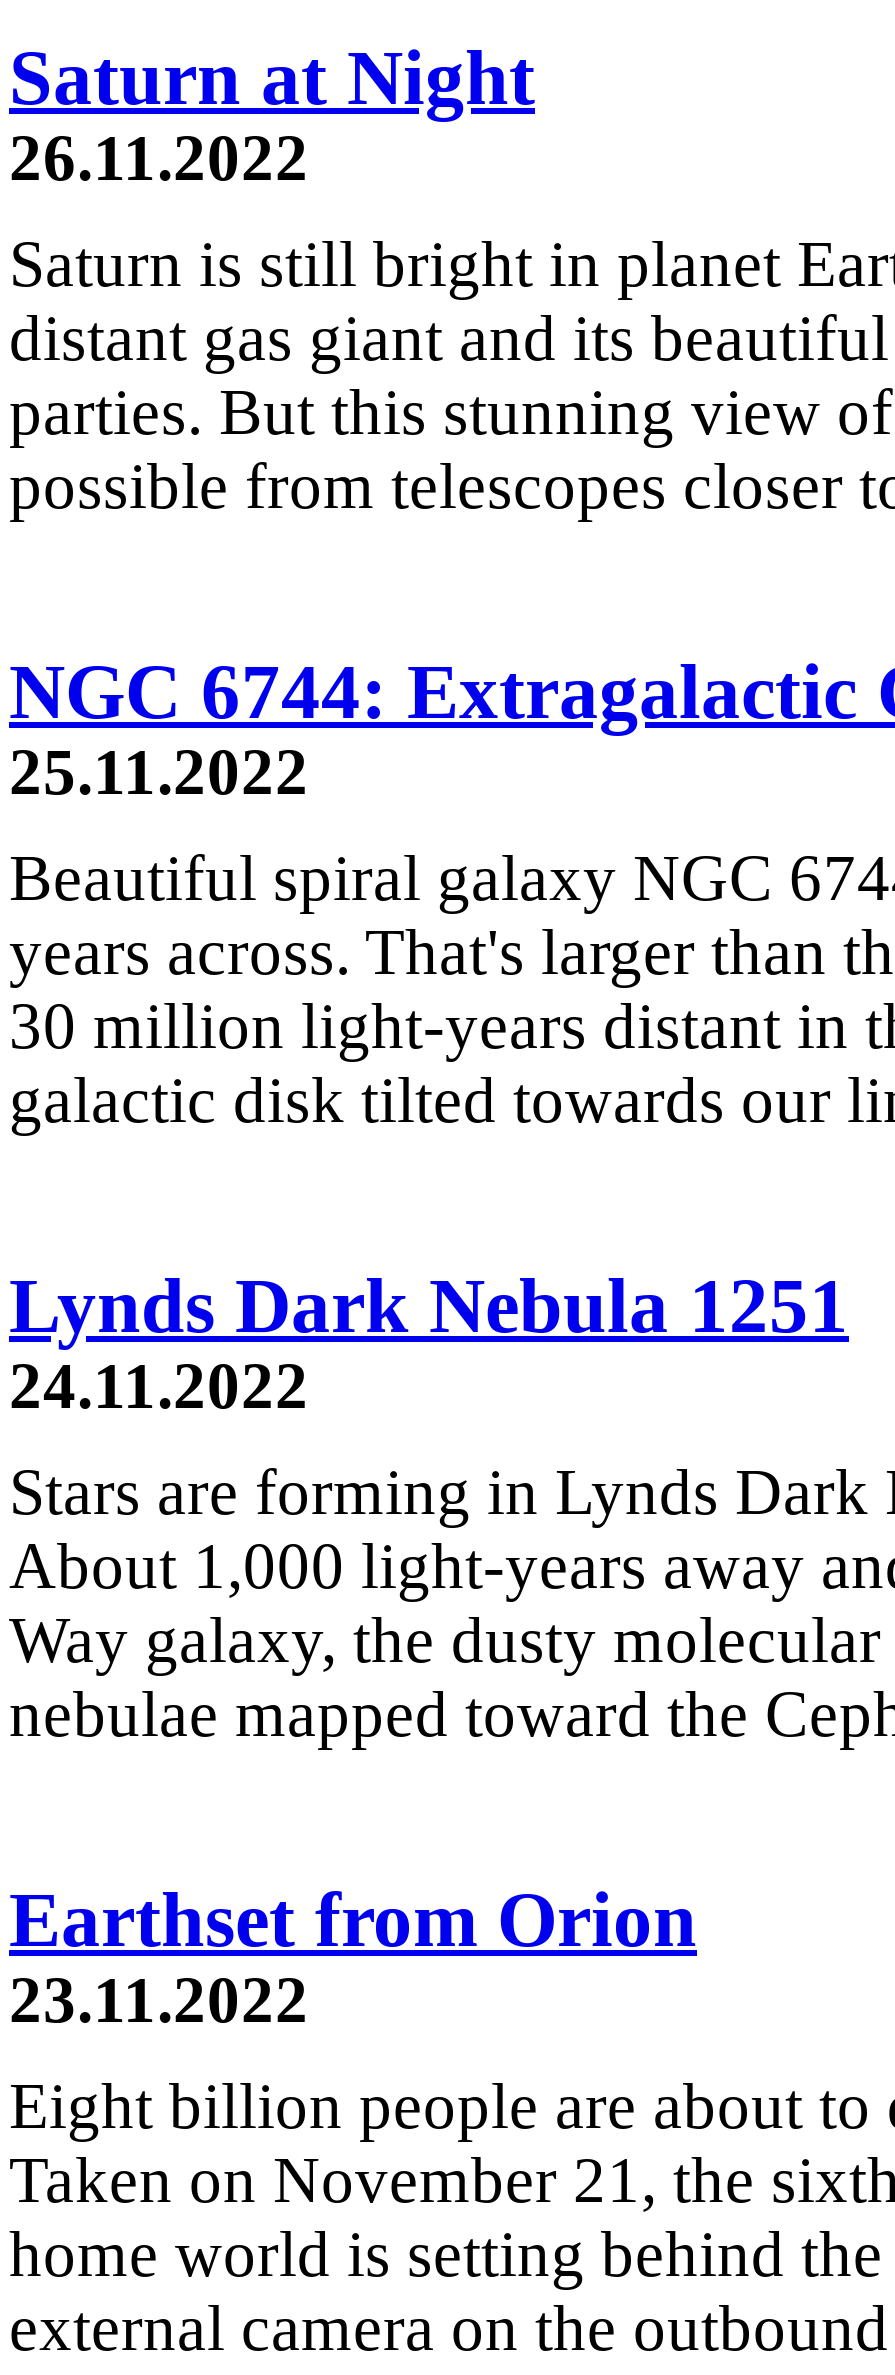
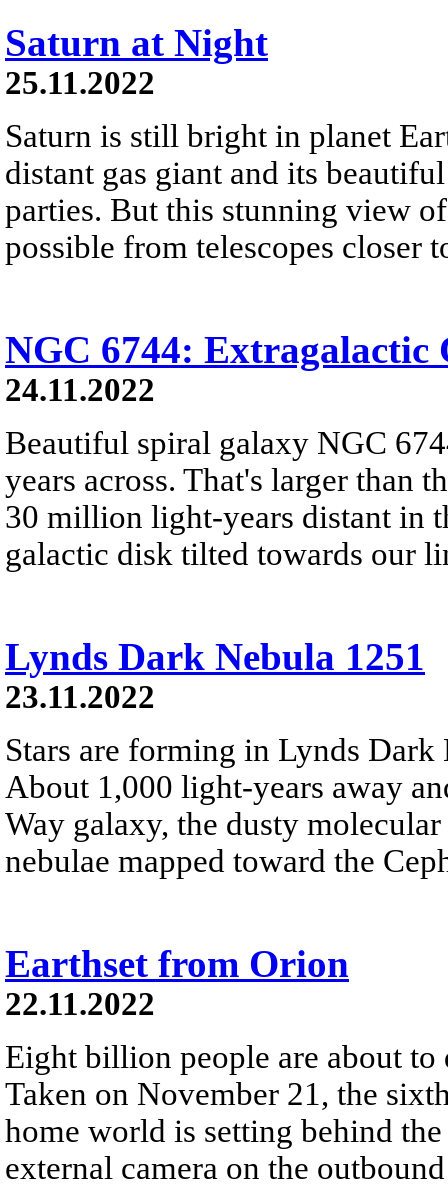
[9,122,309,194] 26.11.2022 -> [5,65,155,101] 25.11.2022
[9,736,309,808] 25.11.2022 -> [5,372,155,408] 24.11.2022
[9,1350,309,1422] 24.11.2022 -> [5,679,155,715] 23.11.2022
[9,1964,309,2036] 23.11.2022 -> [5,986,155,1022] 22.11.2022

